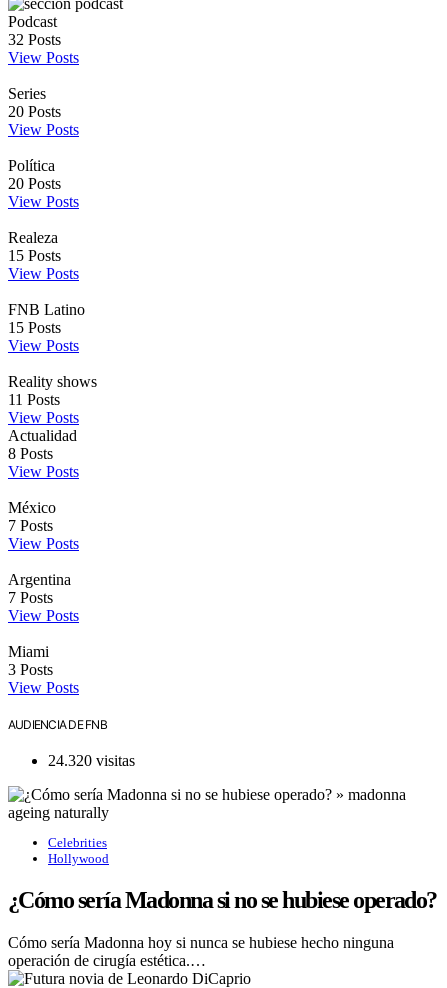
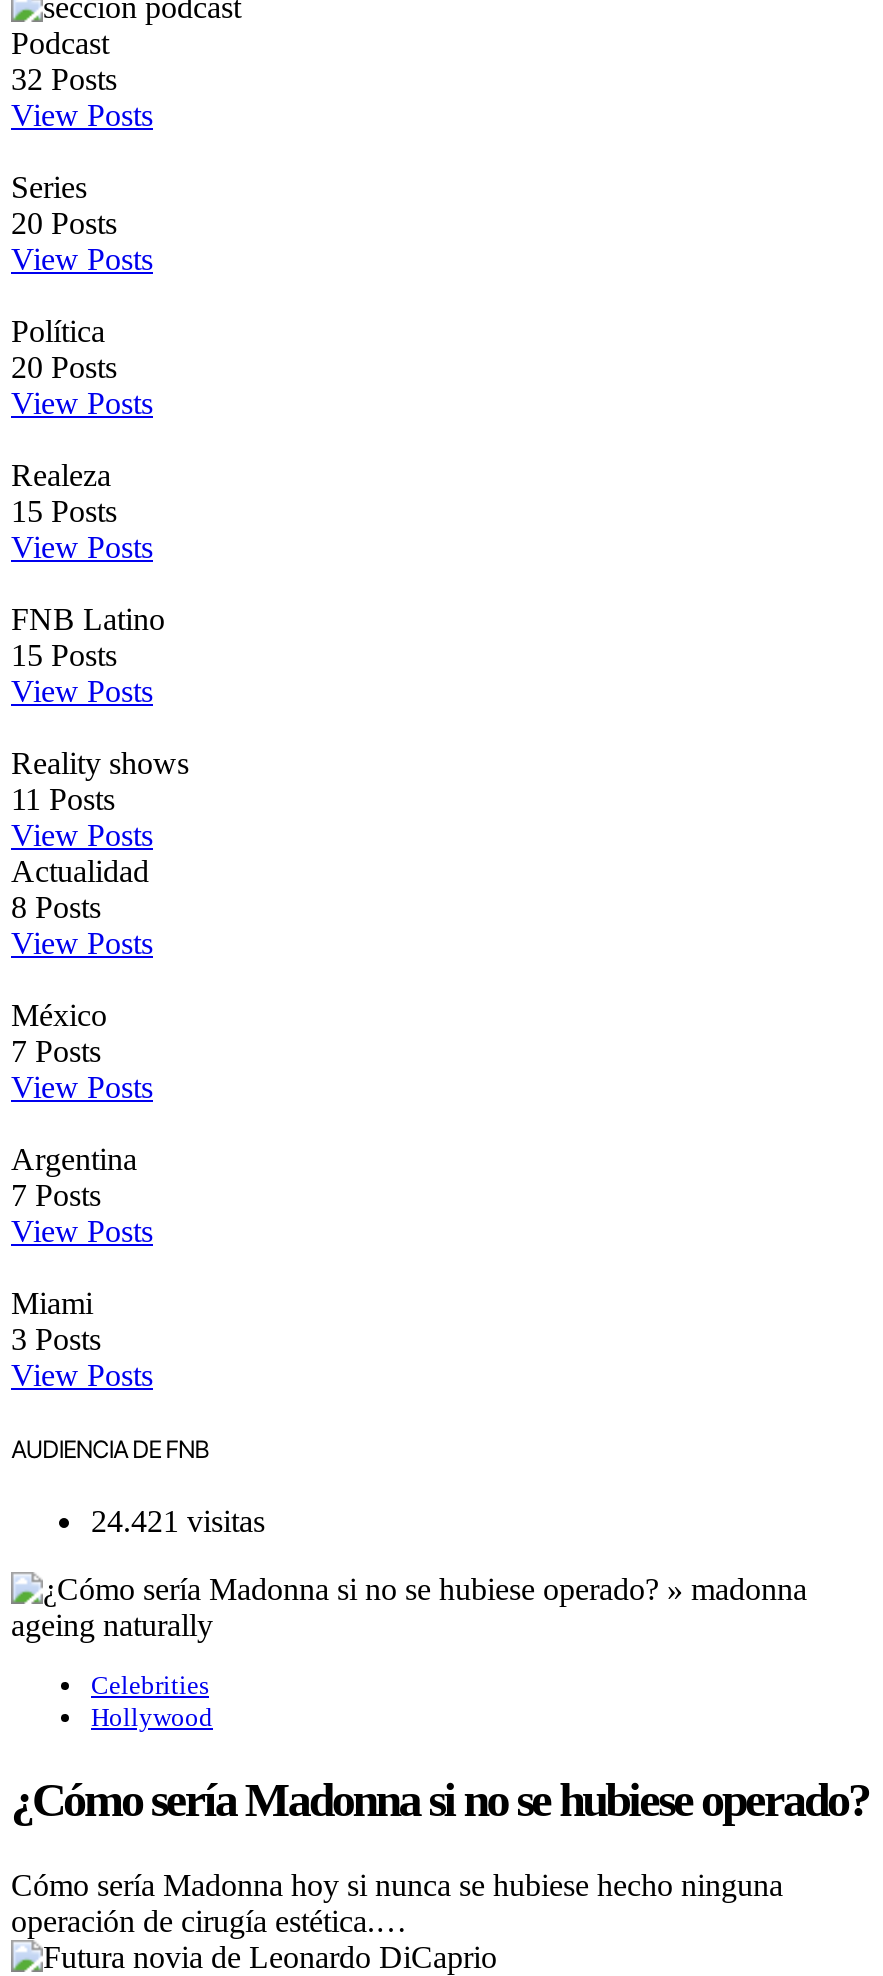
[48,752,135,769] 24.320 visitas -> [91,1504,265,1538] 24.421 visitas

